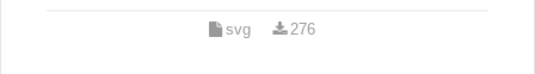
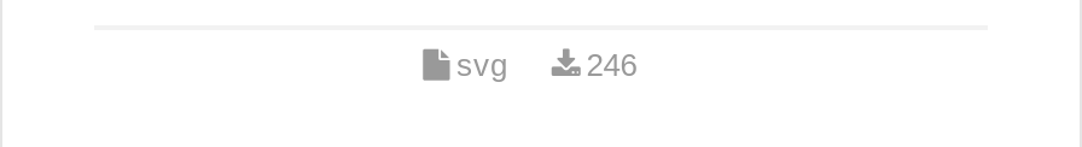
[290,21,315,39] 276 -> [586,48,637,84] 246

